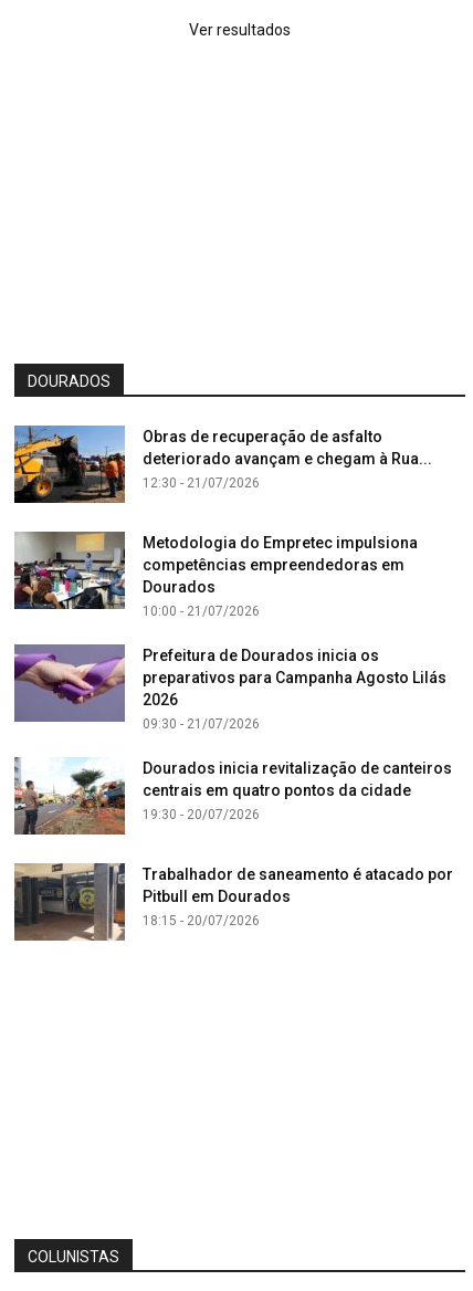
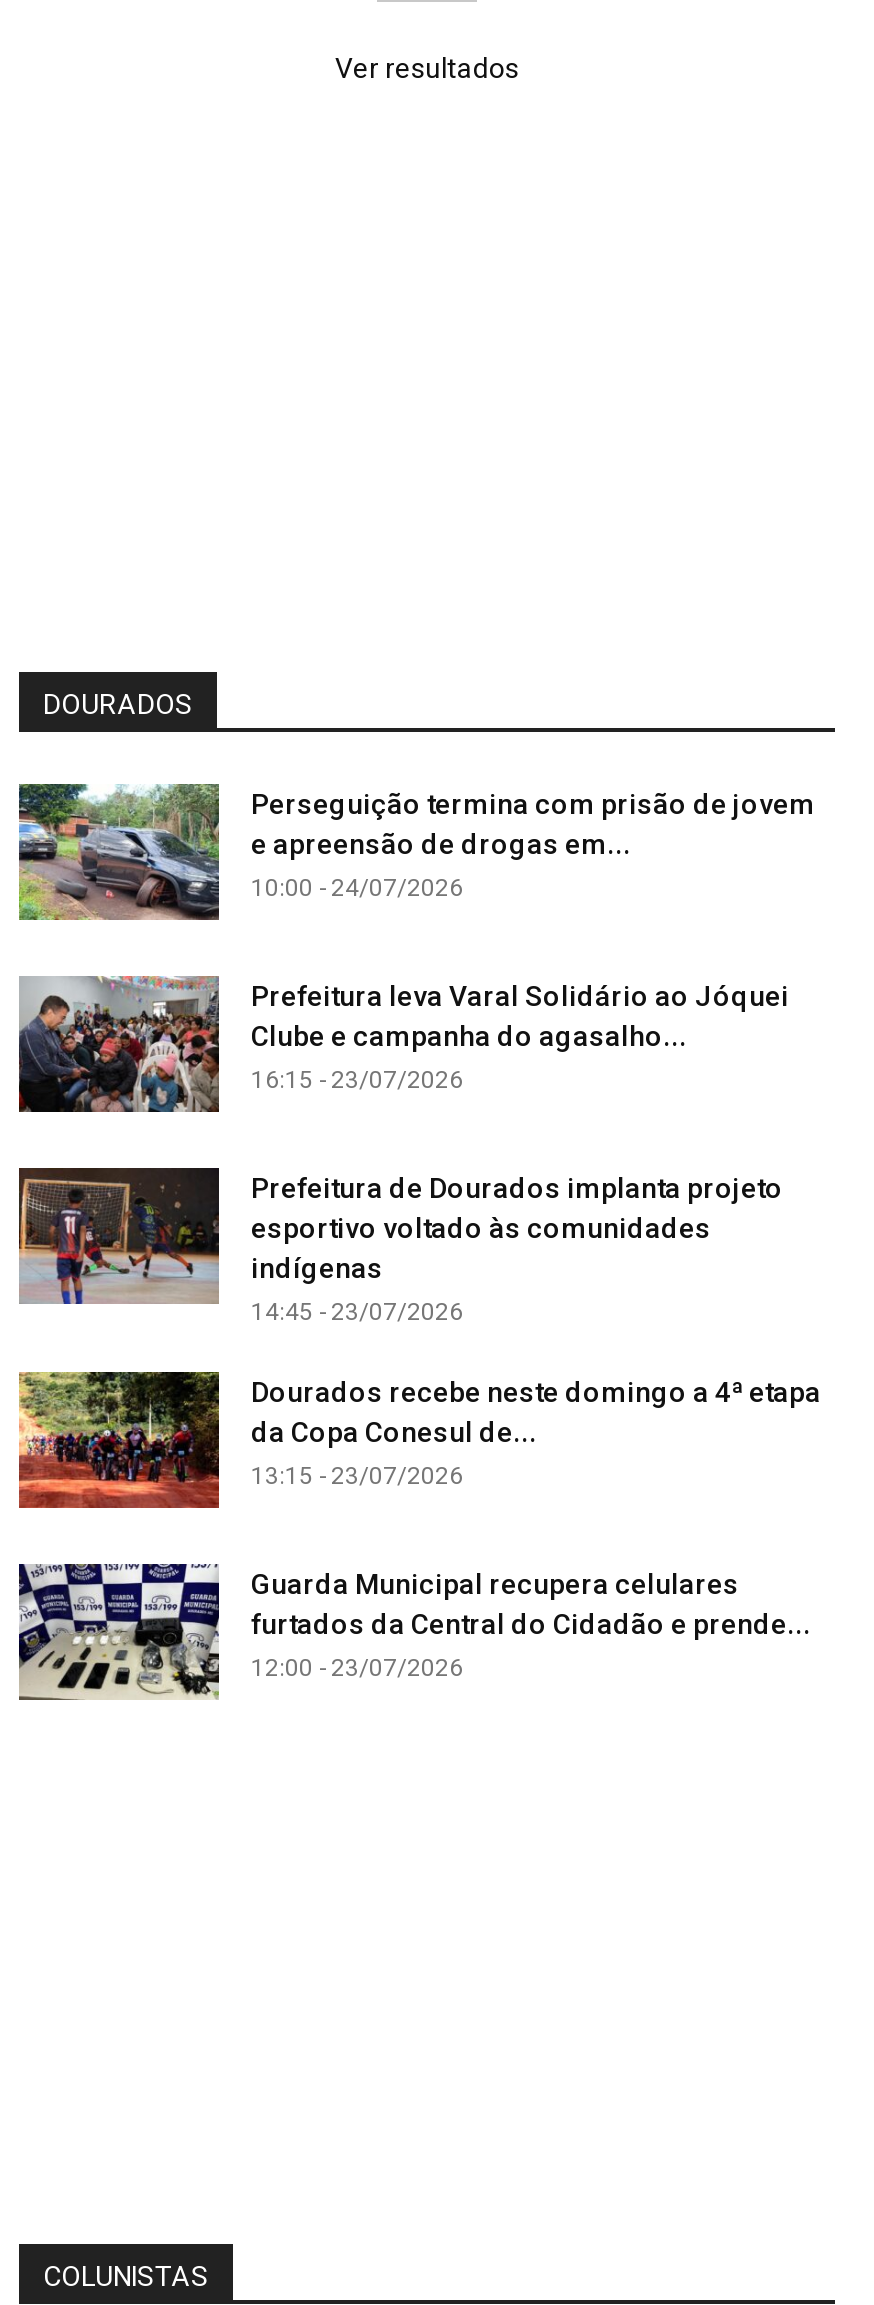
[13,424,432,504] [image] | Obras de recuperação de asfalto | deteriorado avançam e chegam à Rua... | 12:30 - 21/07/2026 -> [17,782,815,922] [image] | Perseguição termina com prisão de jovem | e apreensão de drogas em... | 10:00 - 24/07/2026
[13,531,418,619] [image] | Metodologia do Empretec impulsiona | competências empreendedoras em | Dourados | 10:00 - 21/07/2026 -> [19,974,789,1114] [image] | Prefeitura leva Varal Solidário ao Jóquei | Clube e campanha do agasalho... | 16:15 - 23/07/2026
[13,643,446,732] [image] | Prefeitura de Dourados inicia os | preparativos para Campanha Agosto Lilás | 2026 | 09:30 - 21/07/2026 -> [17,1166,783,1325] [image] | Prefeitura de Dourados implanta projeto | esportivo voltado às comunidades | indígenas | 14:45 - 23/07/2026
[13,756,452,836] [image] | Dourados inicia revitalização de canteiros | centrais em quatro pontos da cidade | 19:30 - 20/07/2026 -> [17,1370,821,1510] [image] | Dourados recebe neste domingo a 4ª etapa | da Copa Conesul de... | 13:15 - 23/07/2026
[13,862,453,942] [image] | Trabalhador de saneamento é atacado por | Pitbull em Dourados | 18:15 - 20/07/2026 -> [17,1562,811,1702] [image] | Guarda Municipal recupera celulares | furtados da Central do Cidadão e prende... | 12:00 - 23/07/2026

